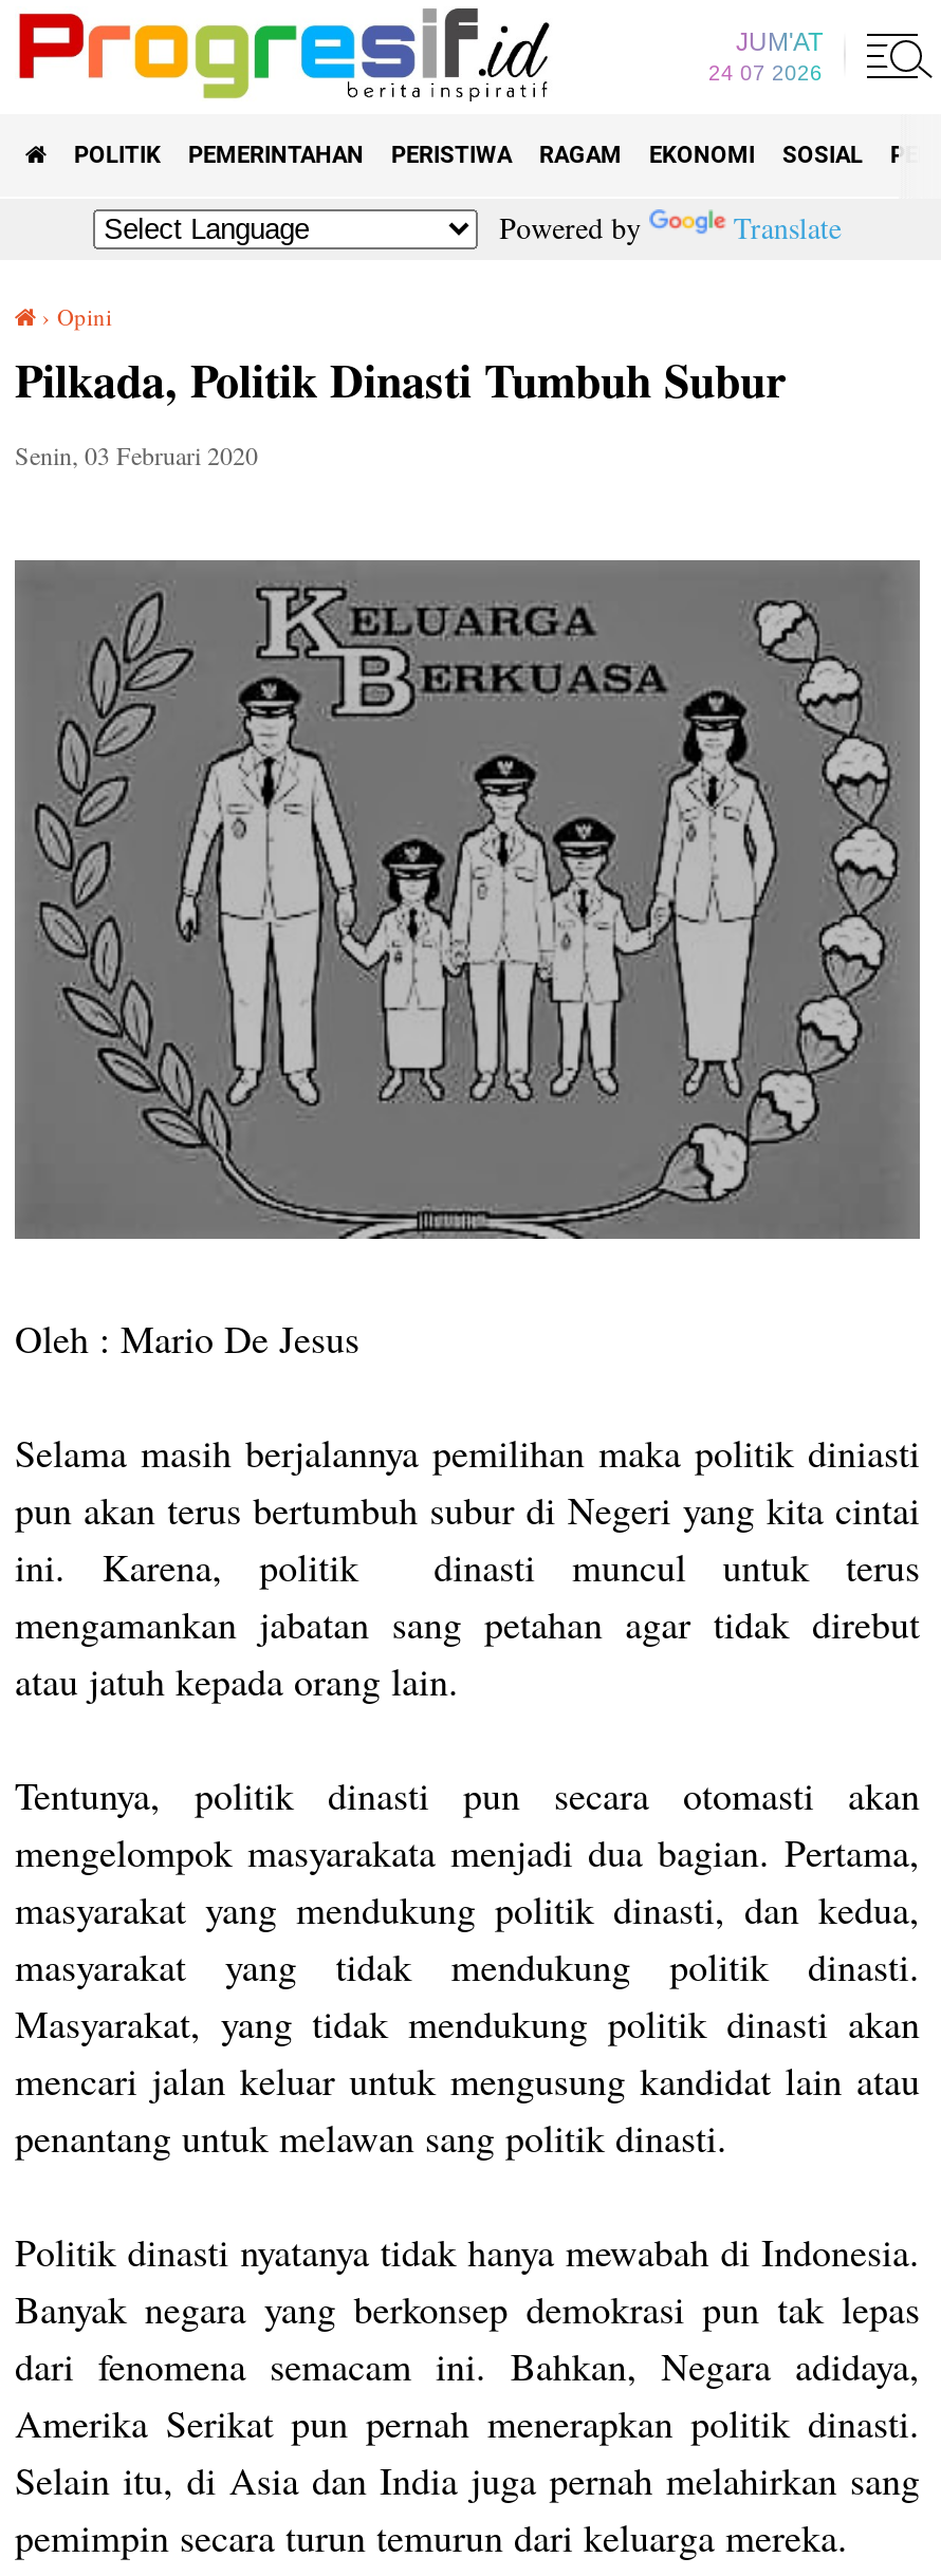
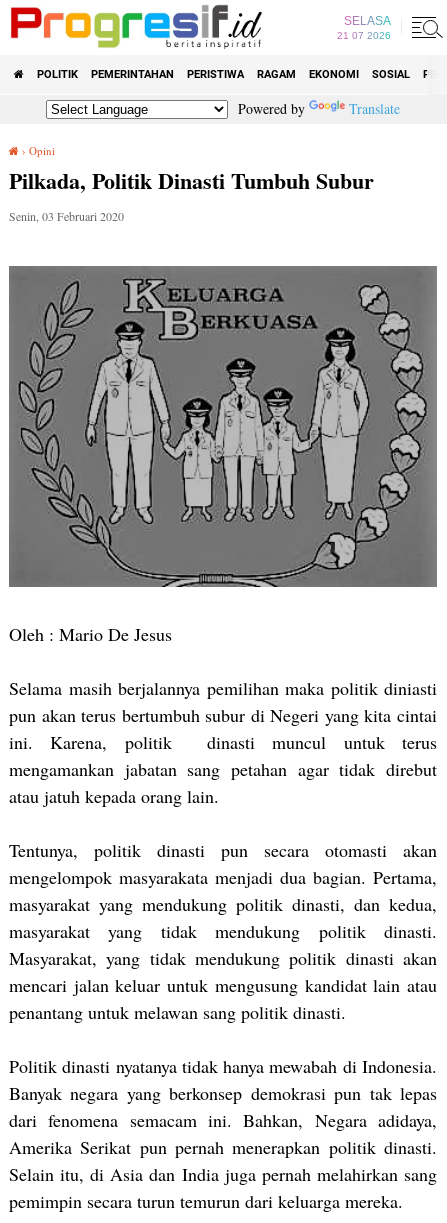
[708,27,823,85] JUM'AT | 24 07 2026 -> [337,14,391,41] SELASA | 21 07 2026

